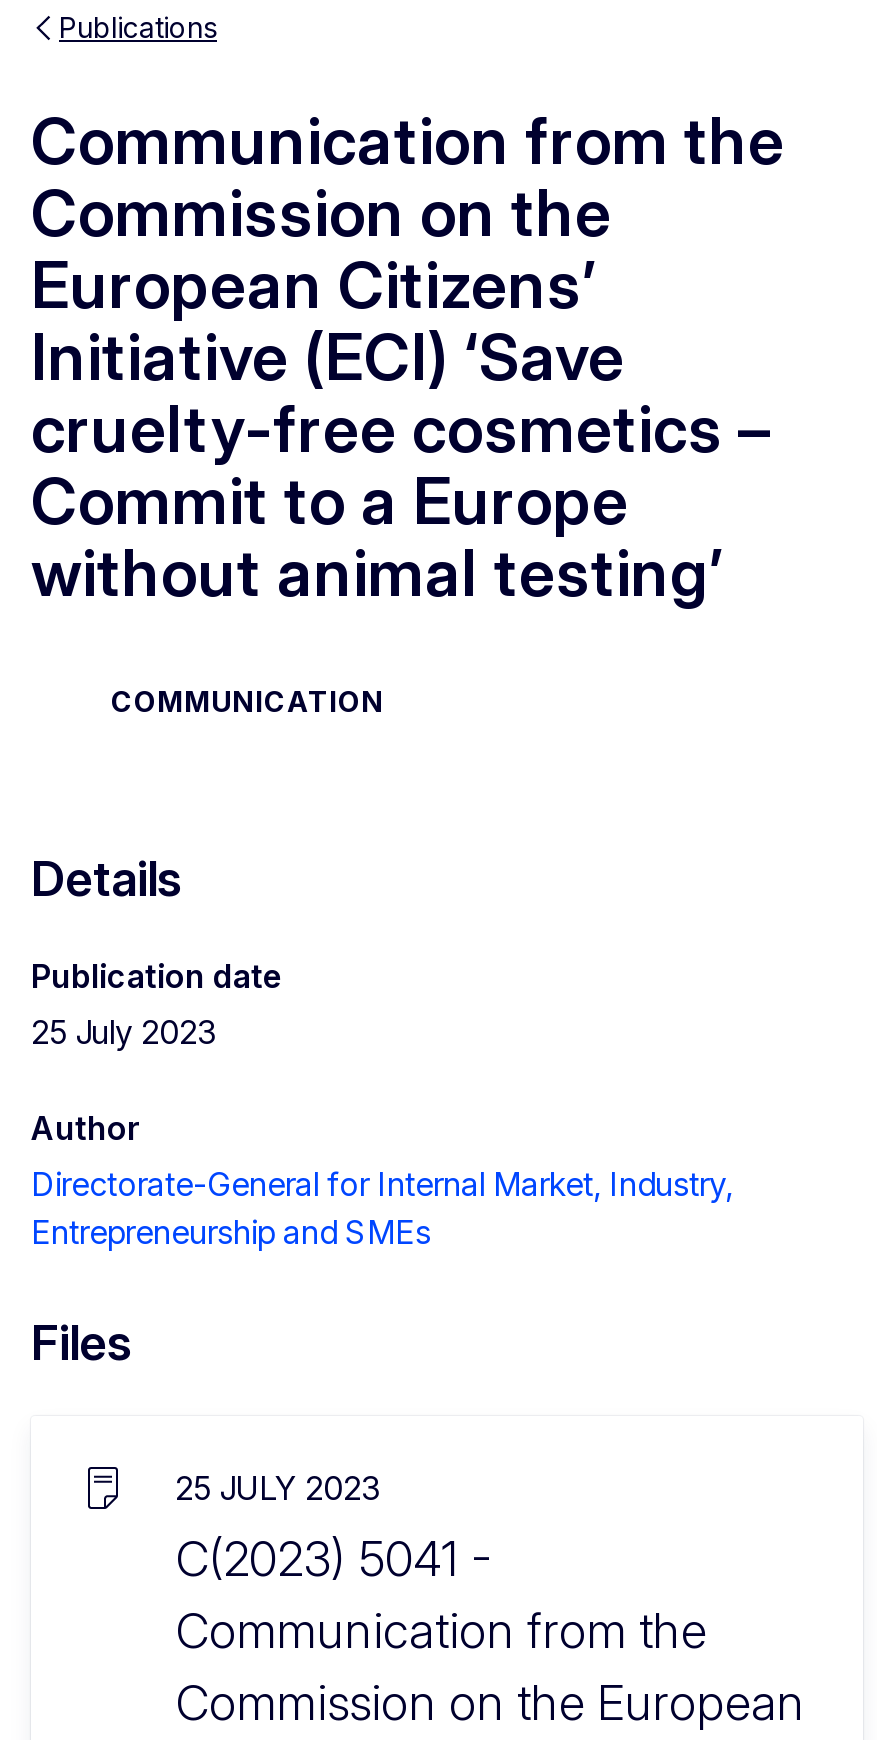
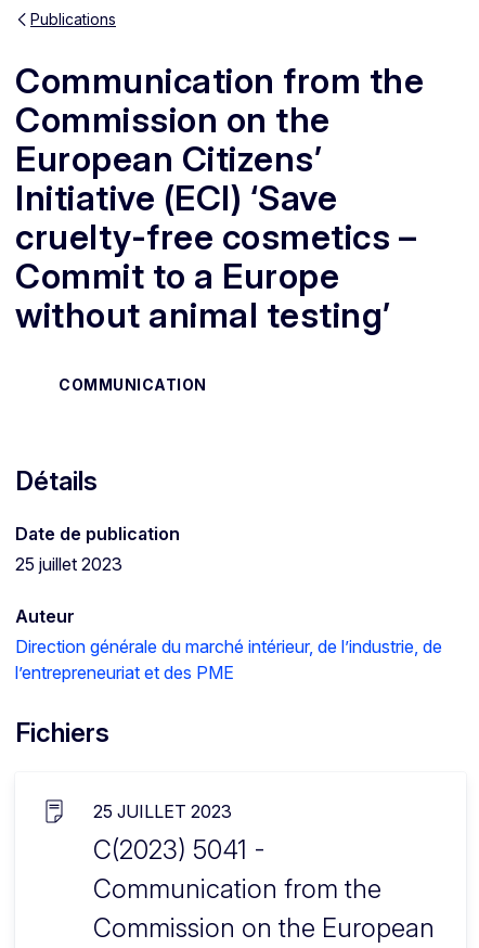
[31,850,183,908] Details -> [15,465,98,497] Détails
[31,956,283,1052] Publication date | 25 July 2023 -> [15,523,180,575] Date de publication | 25 juillet 2023
[31,1108,733,1252] Author | Directorate-General for Internal Market, Industry, | Entrepreneurship and SMEs -> [15,605,442,683] Auteur | Direction générale du marché intérieur, de l’industrie, de | l’entrepreneuriat et des PME
[31,1314,133,1372] Files -> [15,717,109,748] Fichiers
[175,1468,381,1508] 25 JULY 2023 -> [93,800,232,822] 25 JUILLET 2023

